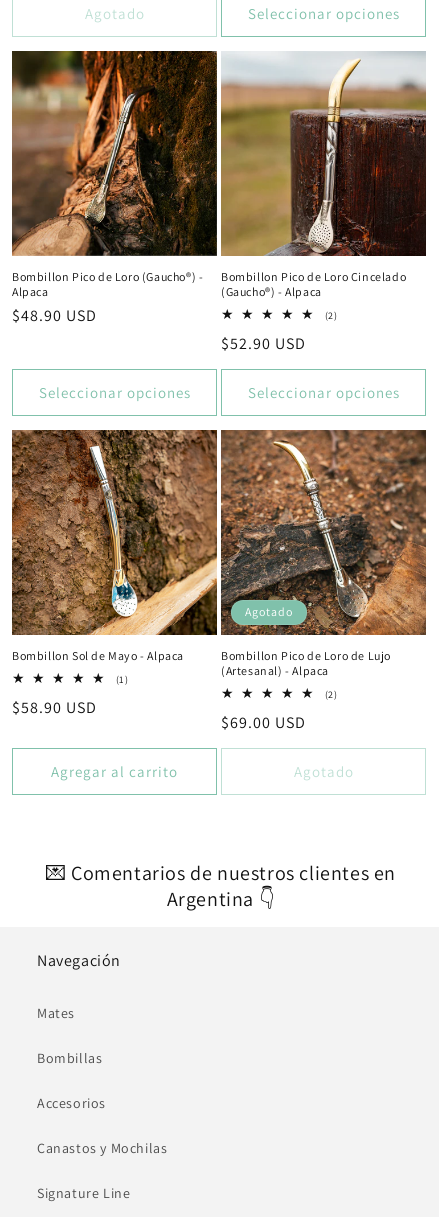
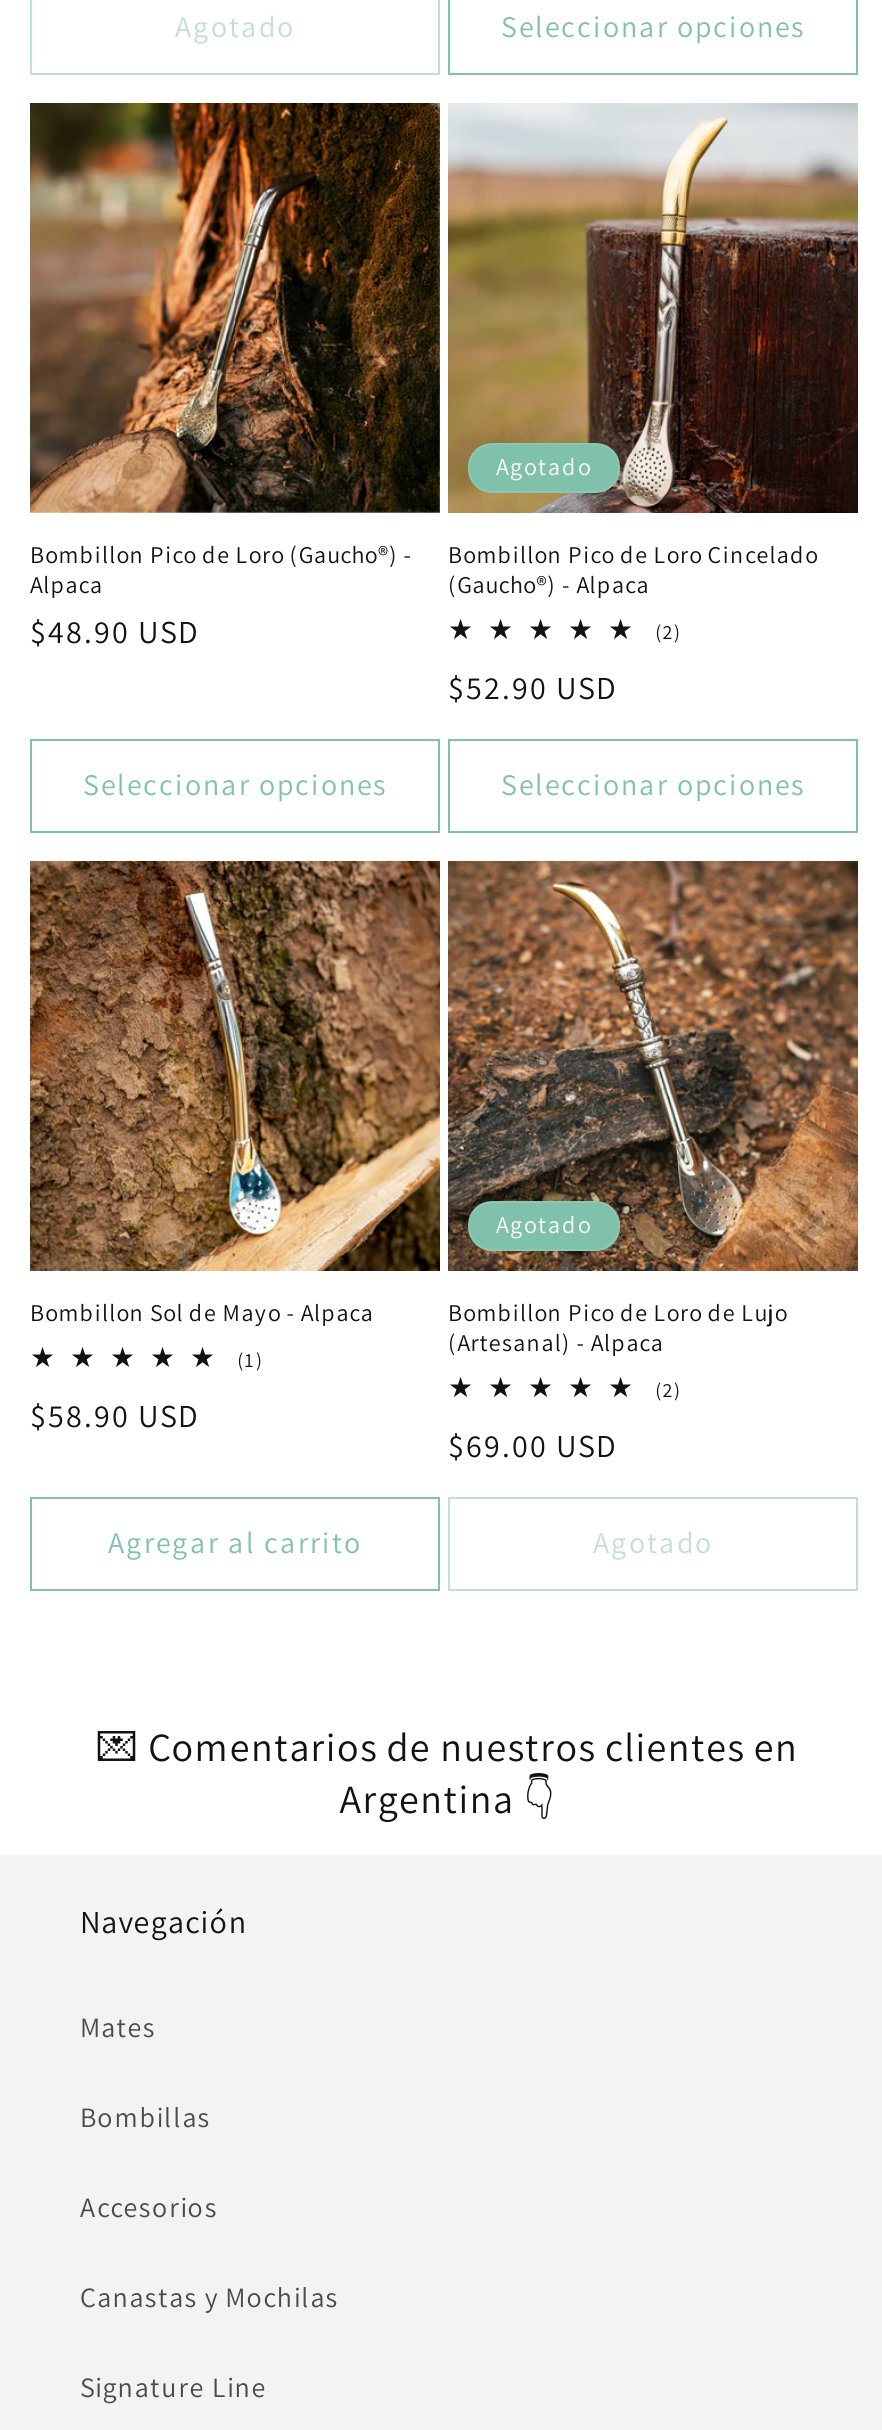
none -> [496,450,592,480] Agotado
[37,1139,167,1157] Canastos y Mochilas -> [80,2278,339,2314] Canastas y Mochilas

